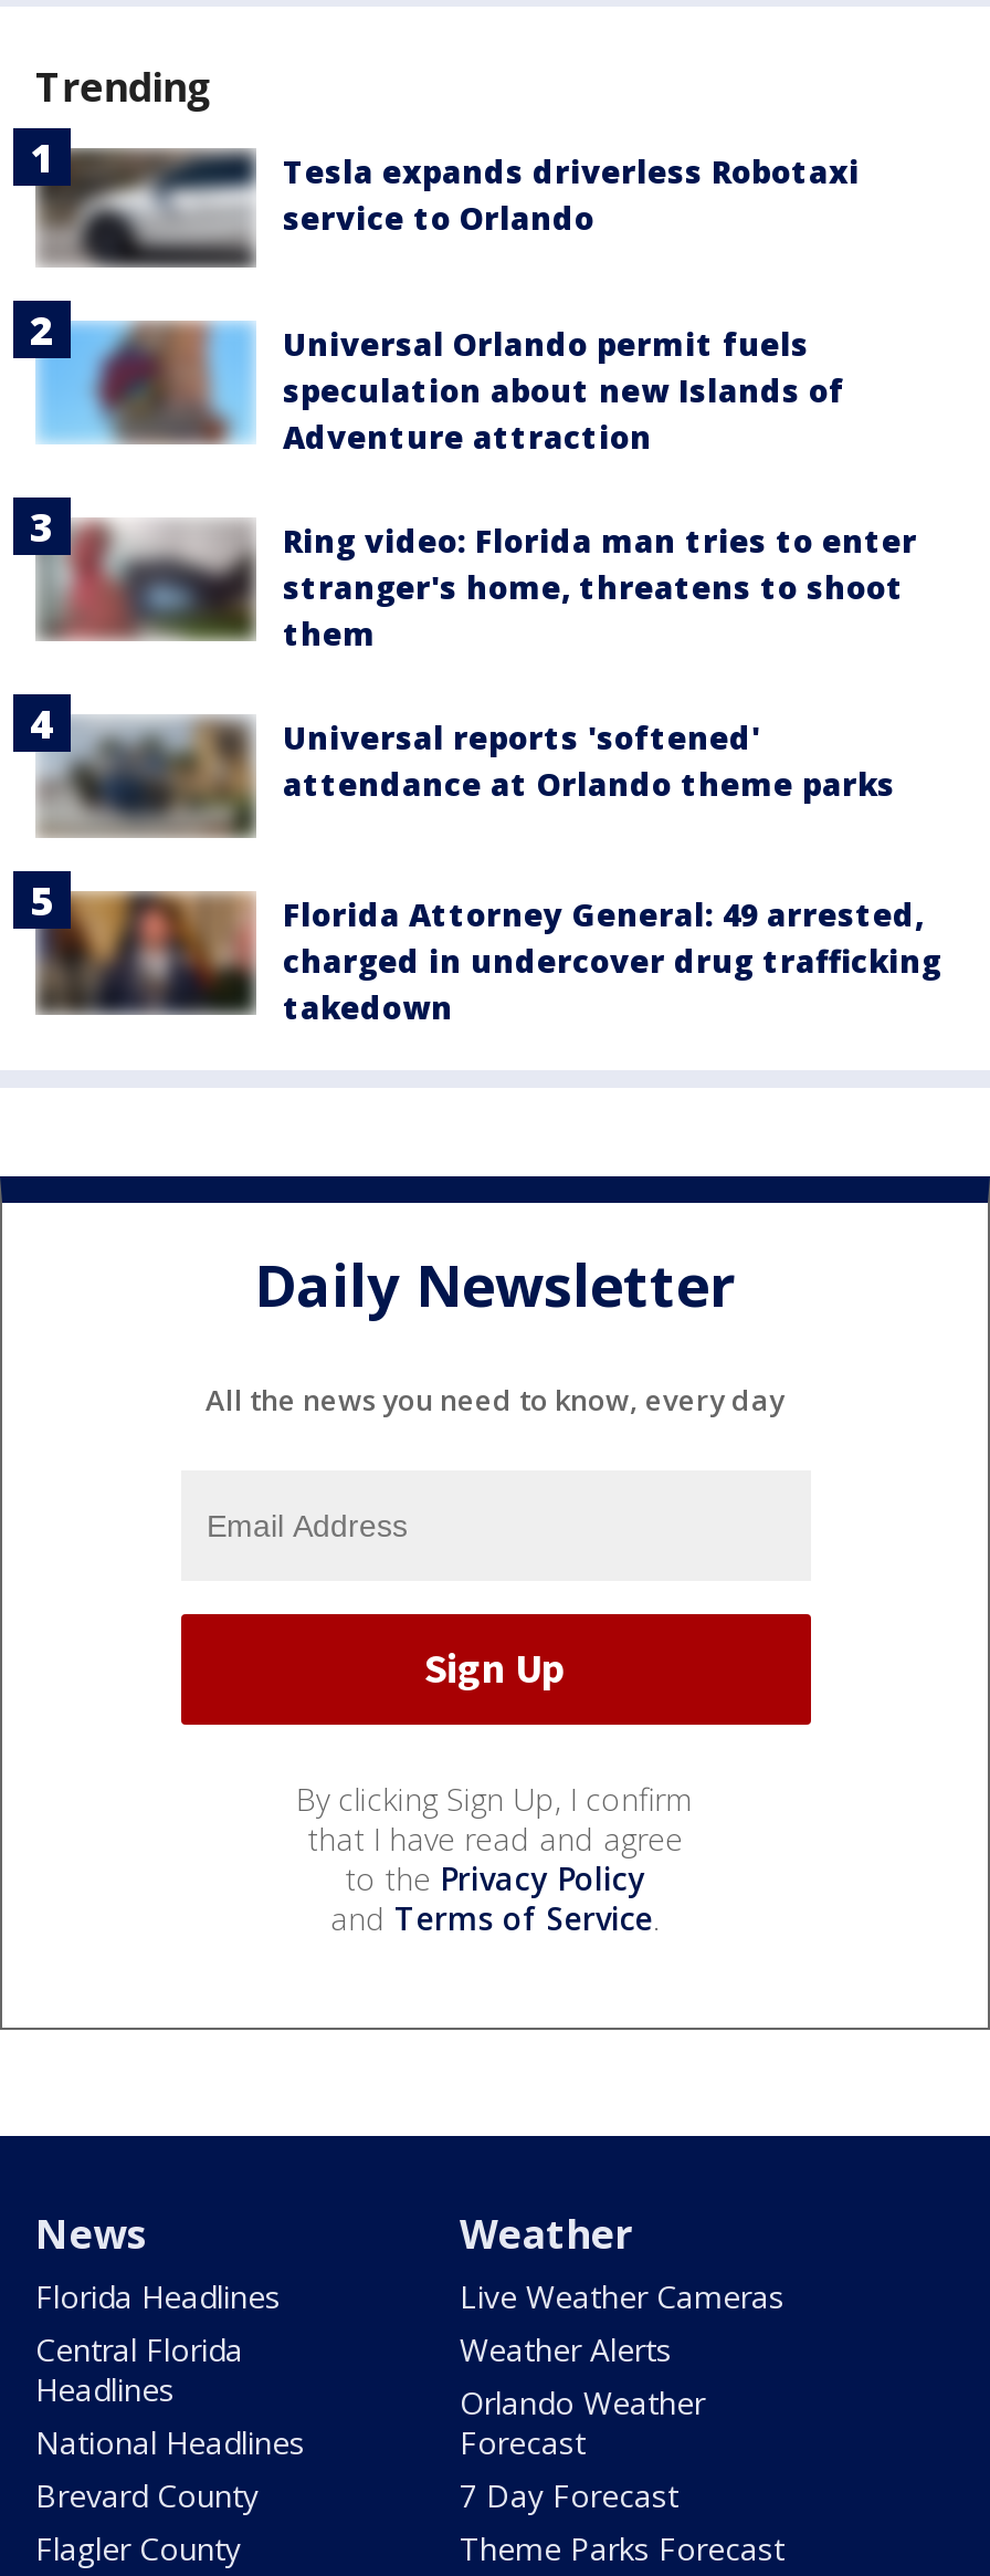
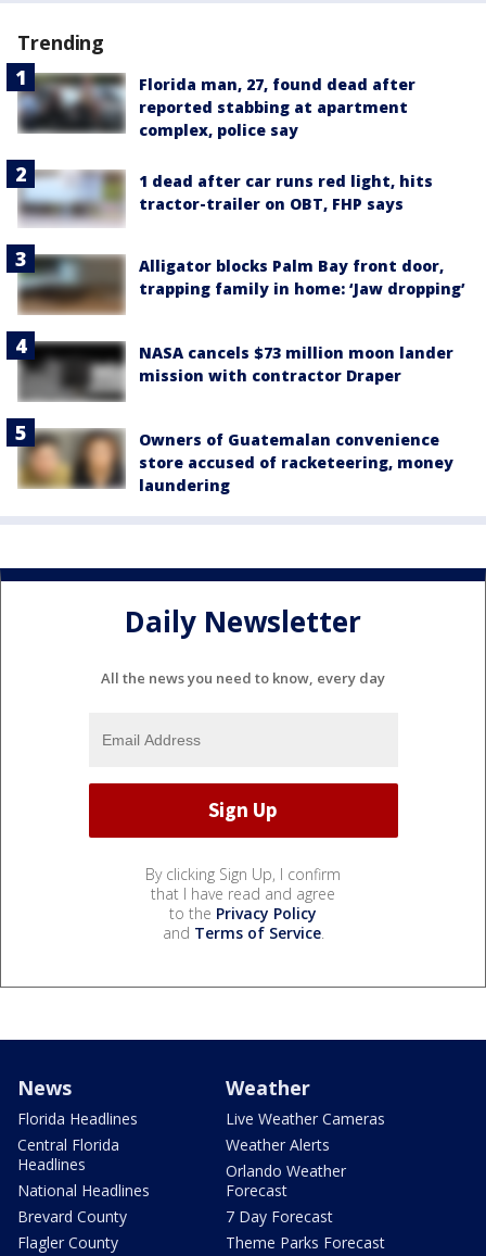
[38,151,860,272] [image] | Tesla expands driverless Robotaxi | service to Orlando -> [18,74,415,140] [image] | Florida man, 27, found dead after | reported stabbing at apartment | complex, police say
[11,299,844,460] [image] | Universal Orlando permit fuels | speculation about new Islands of | Adventure attraction -> [5,148,433,227] [image] | 1 dead after car runs red light, hits | tractor-trailer on OBT, FHP says
[40,513,917,653] [image] | Ring video: Florida man tries to enter | stranger's home, threatens to shoot | them -> [21,254,465,315] [image] | Alligator blocks Palm Bay front door, | trapping family in home: ‘Jaw dropping’
[38,710,895,831] [image] | Universal reports 'softened' | attendance at Orlando theme parks -> [17,341,453,398] [image] | NASA cancels $73 million moon lander | mission with contractor Draper
[38,887,941,1028] [image] | Florida Attorney General: 49 arrested, | charged in undercover drug trafficking | takedown -> [17,429,453,495] [image] | Owners of Guatemalan convenience | store accused of racketeering, money | laundering

